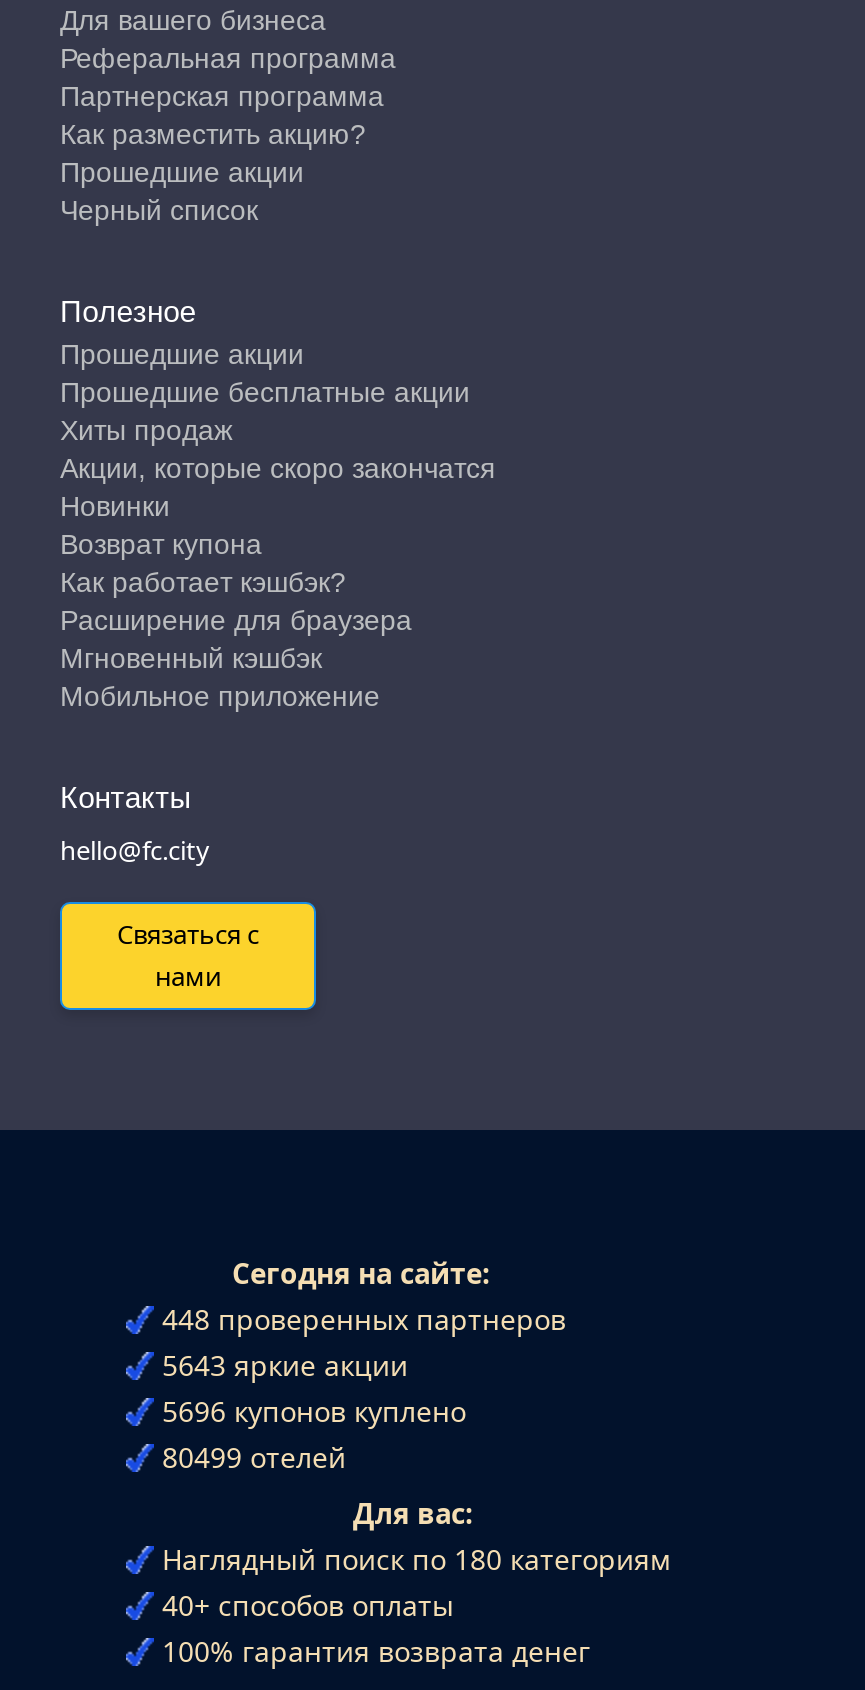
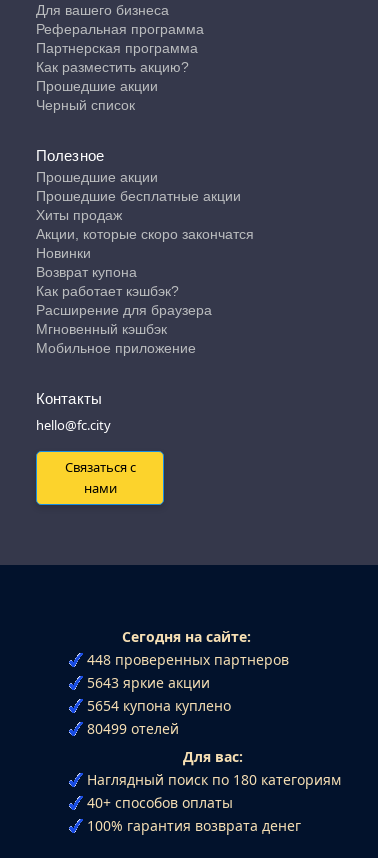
[162,1393,466,1431] 5696 купонов куплено -> [87,696,231,715] 5654 купона куплено

